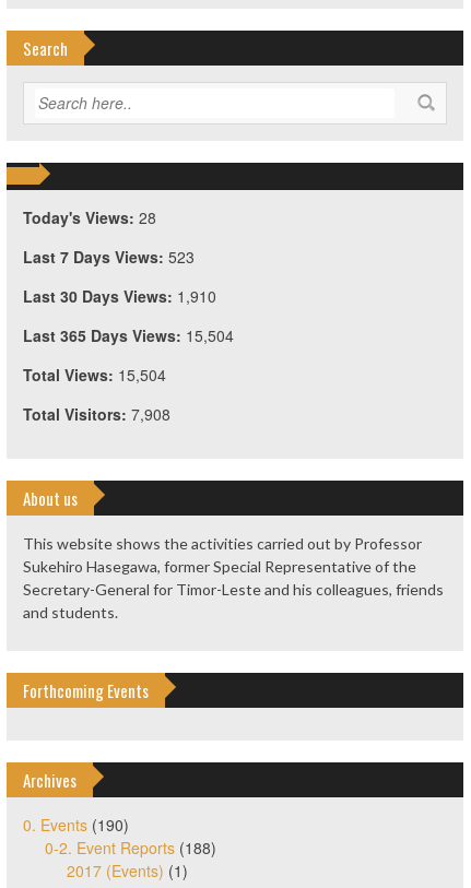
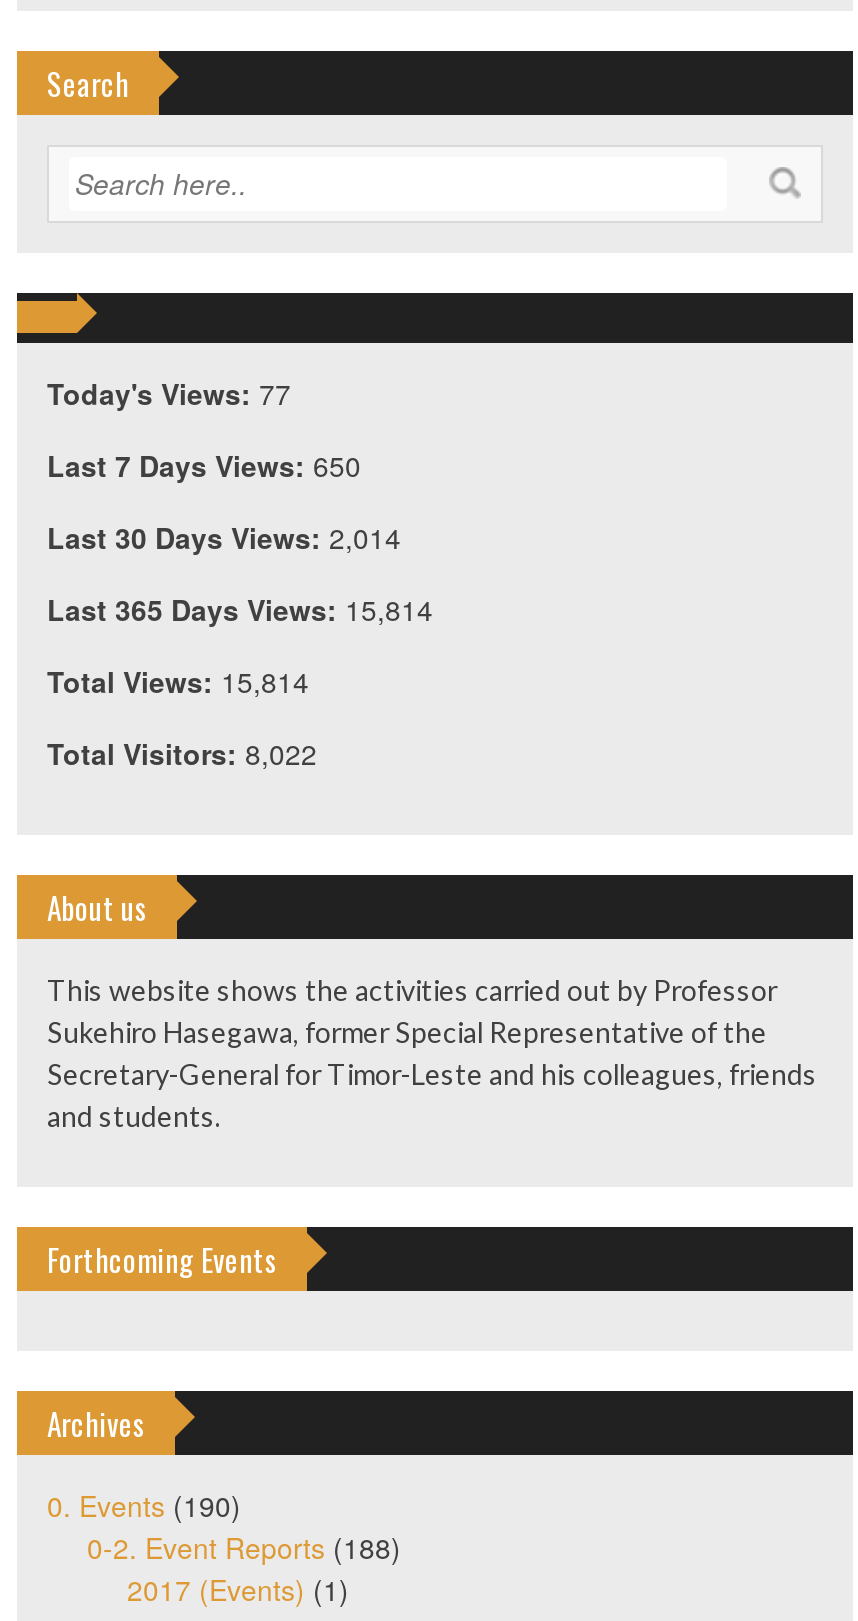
[23,207,156,229] Today's Views: 28 -> [47,374,291,414] Today's Views: 77
[23,246,195,268] Last 7 Days Views: 523 -> [47,446,361,486] Last 7 Days Views: 650
[23,286,216,307] Last 30 Days Views: 1,910 -> [47,518,401,558] Last 30 Days Views: 2,014
[23,325,234,347] Last 365 Days Views: 15,504 -> [47,590,433,630] Last 365 Days Views: 15,814
[23,364,166,386] Total Views: 15,504 -> [47,662,309,702] Total Views: 15,814
[23,403,170,425] Total Visitors: 7,908 -> [47,734,317,774] Total Visitors: 8,022

